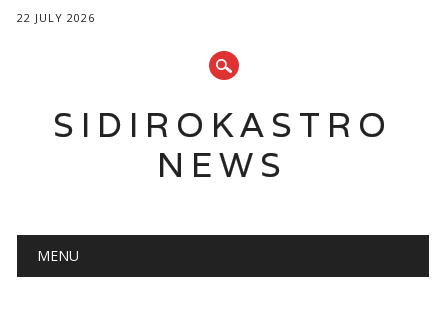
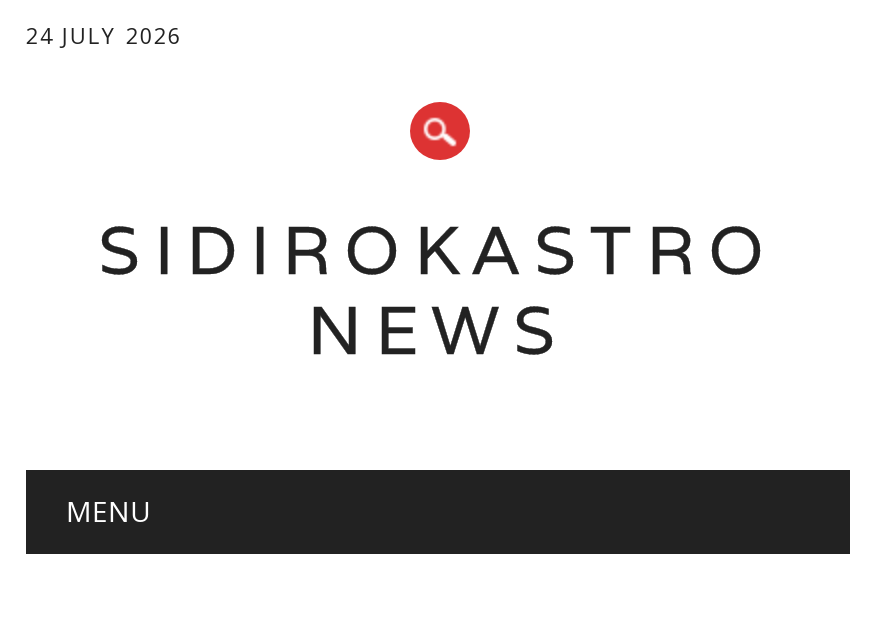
[17,10,95,25] 22 JULY 2026 -> [26,20,182,50] 24 JULY 2026

